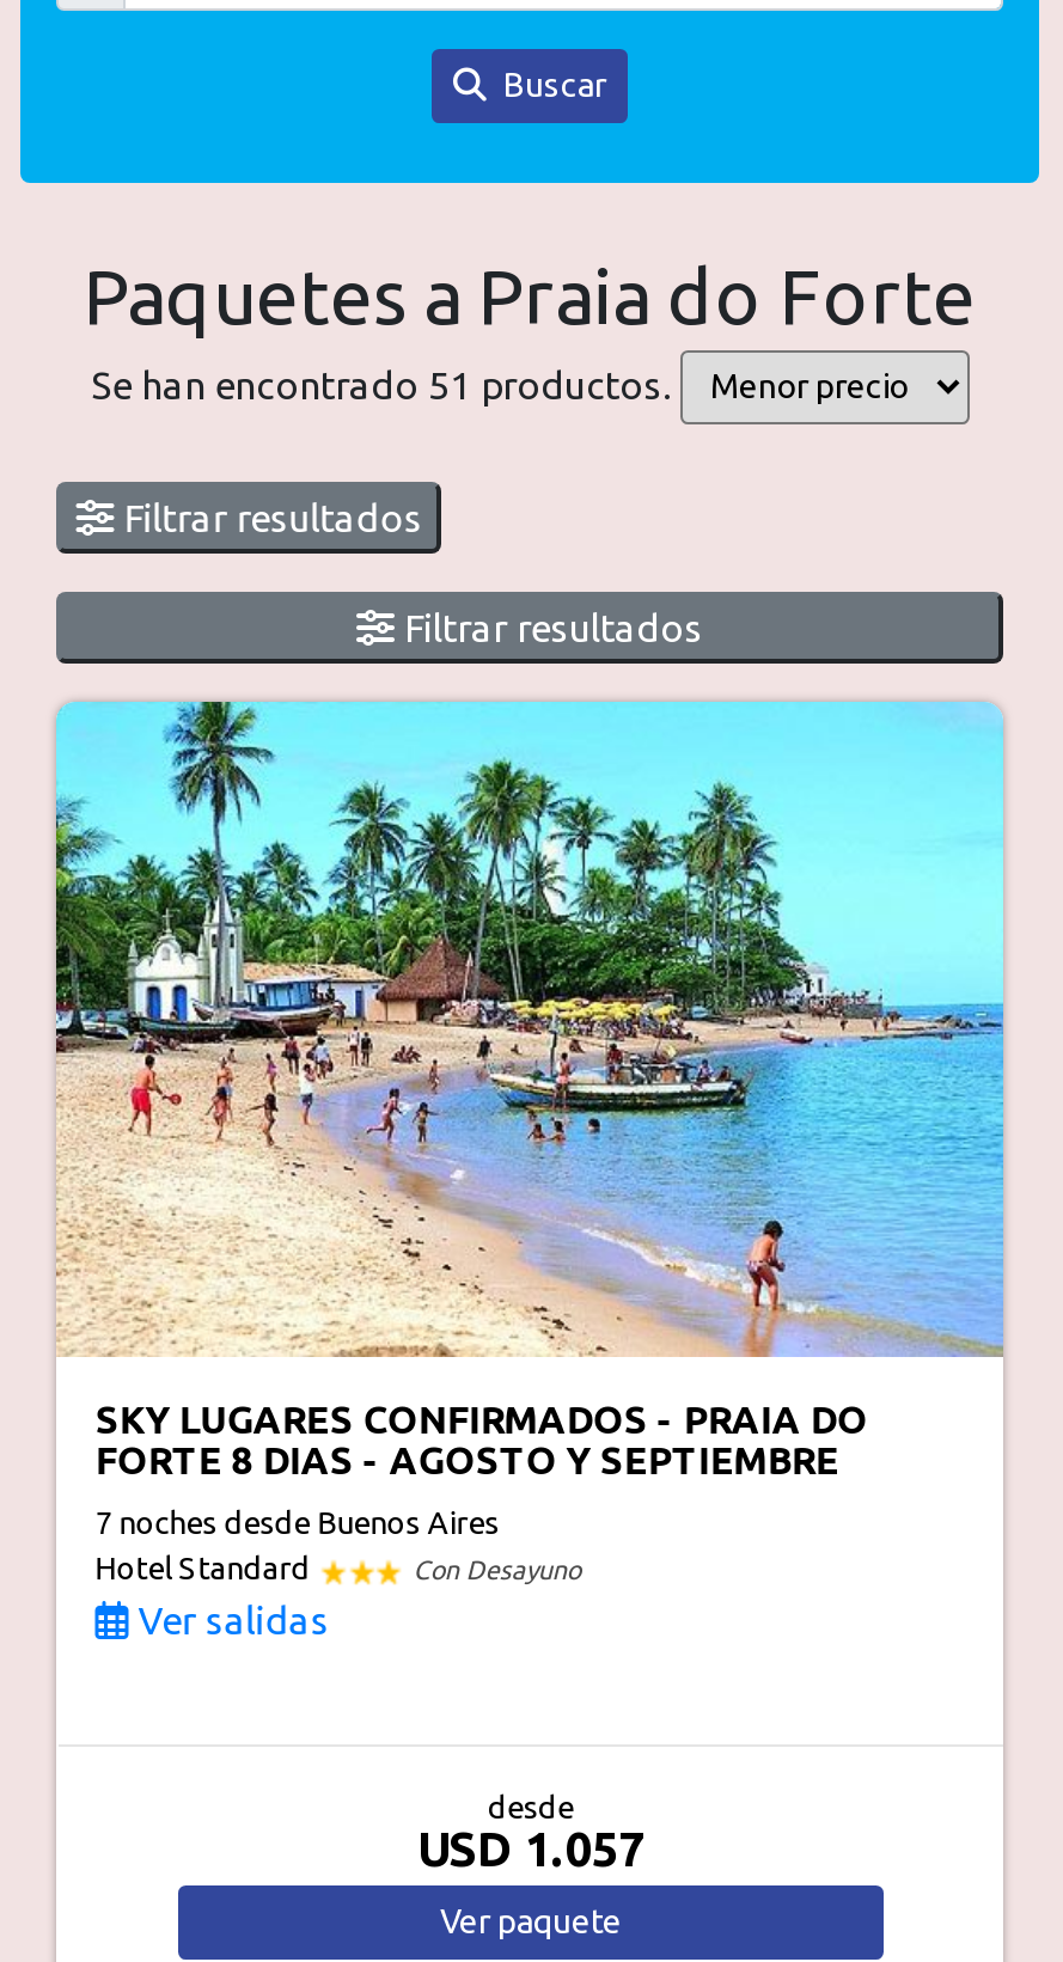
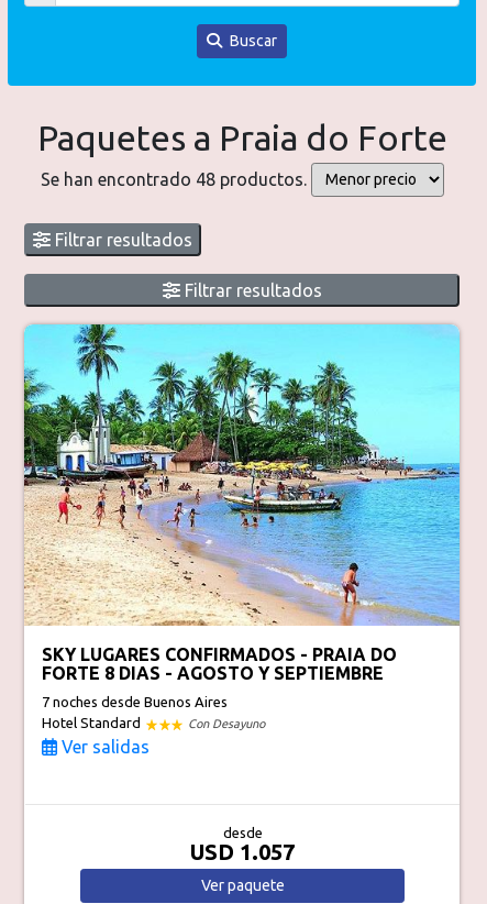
[91,363,679,406] Se han encontrado 51 productos. -> [40,169,311,188] Se han encontrado 48 productos.

